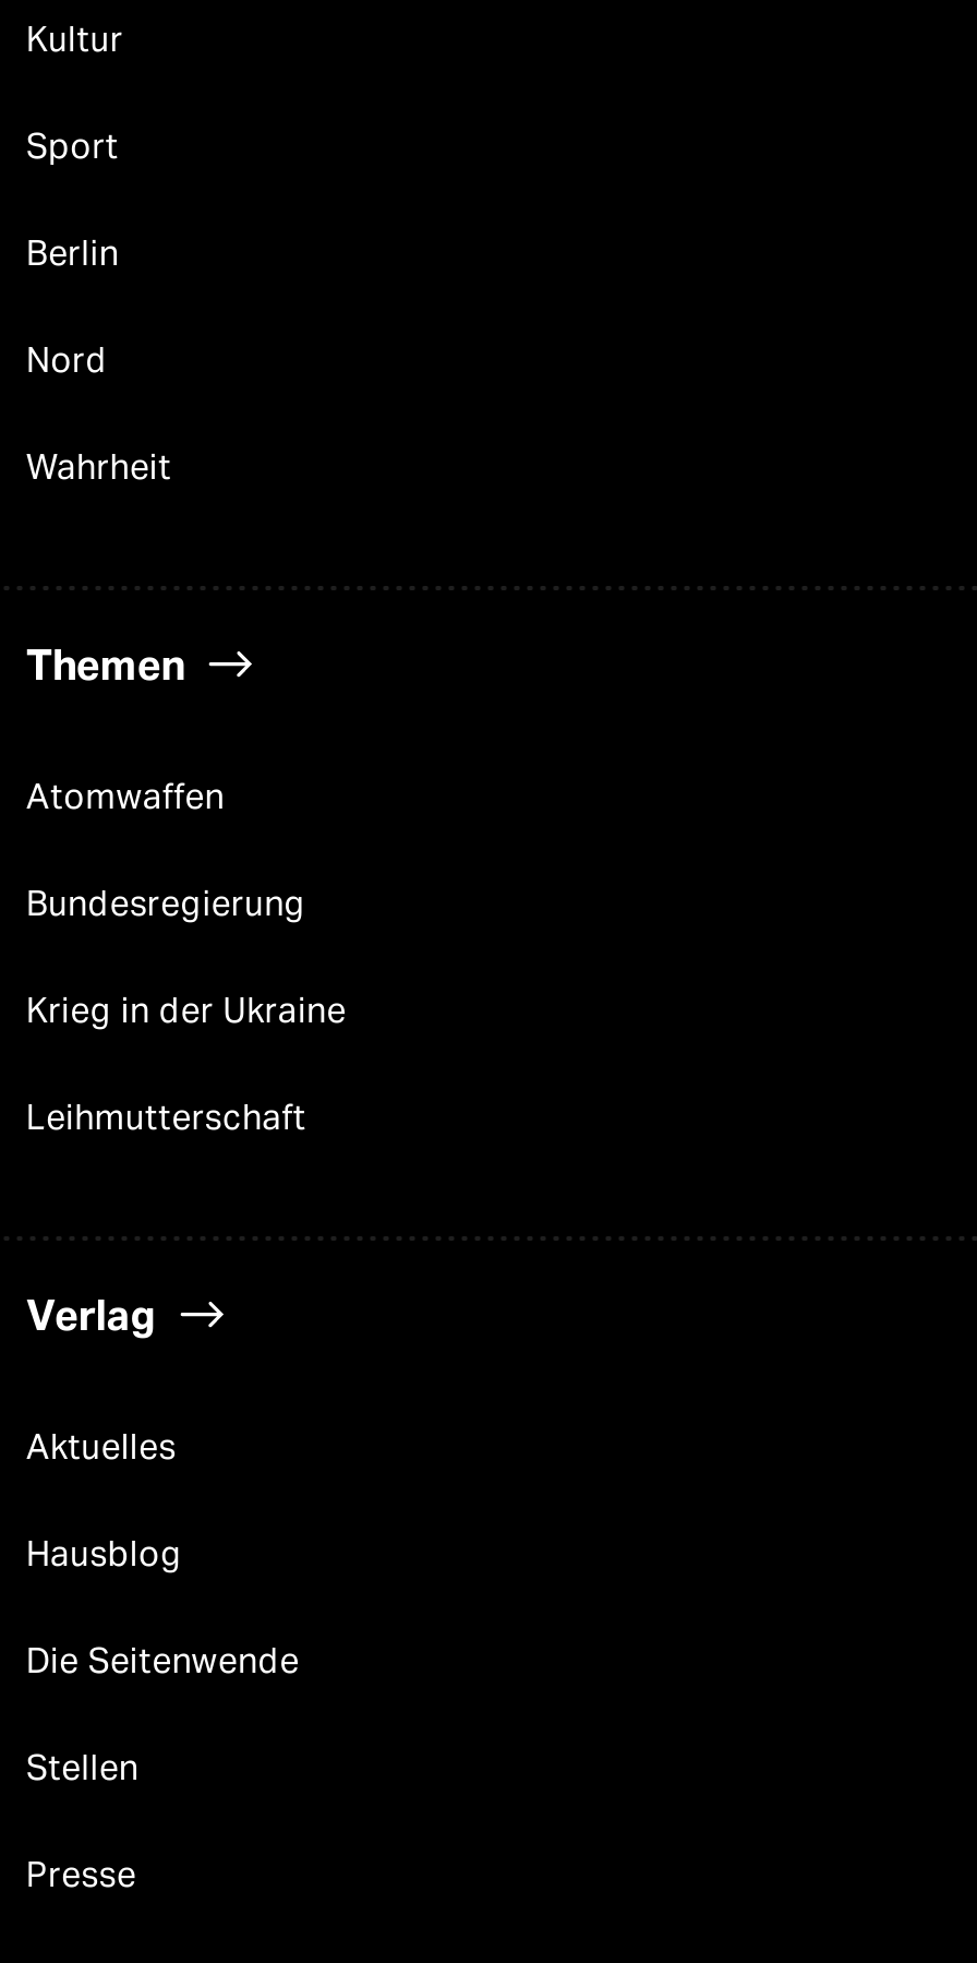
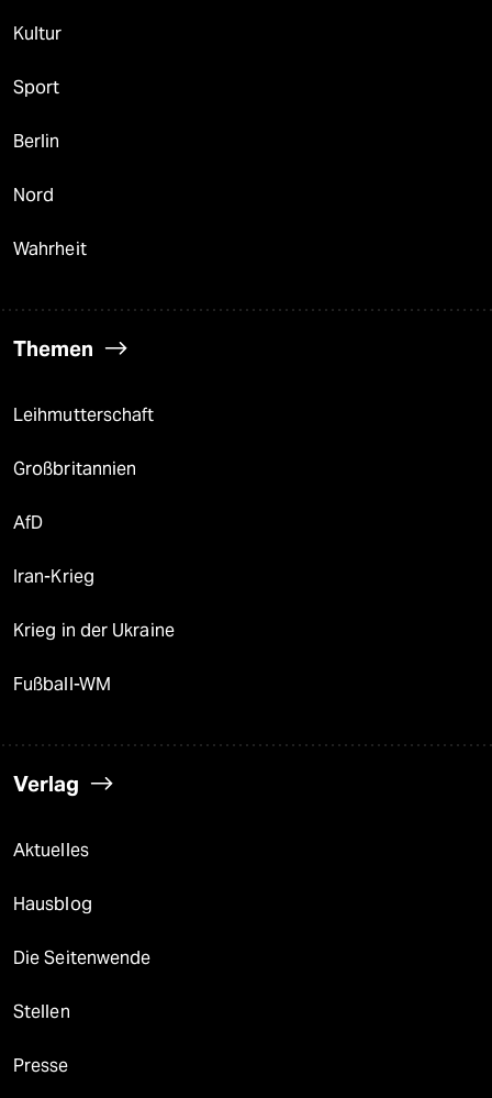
[26,776,306,924] Atomwaffen | Bundesregierung -> none
moved [26,990,347,1031] -> [13,620,175,641]: Krieg in der Ukraine
moved [26,1097,306,1138] -> [13,404,154,425]: Leihmutterschaft
none -> [13,458,137,695] Großbritannien | AfD | Iran-Krieg | Fußball-WM

